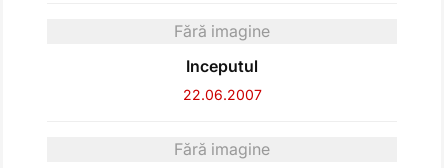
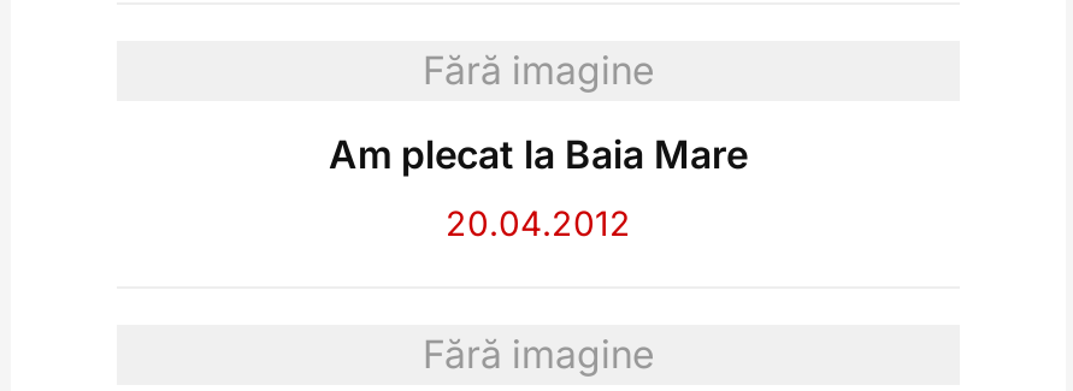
[186,56,258,76] Inceputul -> [329,131,748,179] Am plecat la Baia Mare
[182,86,261,103] 22.06.2007 -> [446,203,631,244] 20.04.2012

